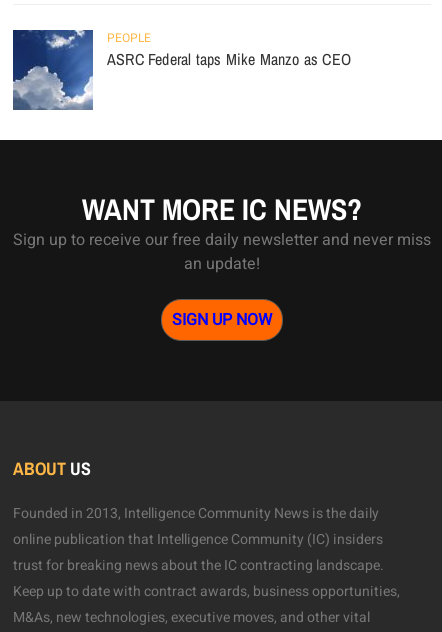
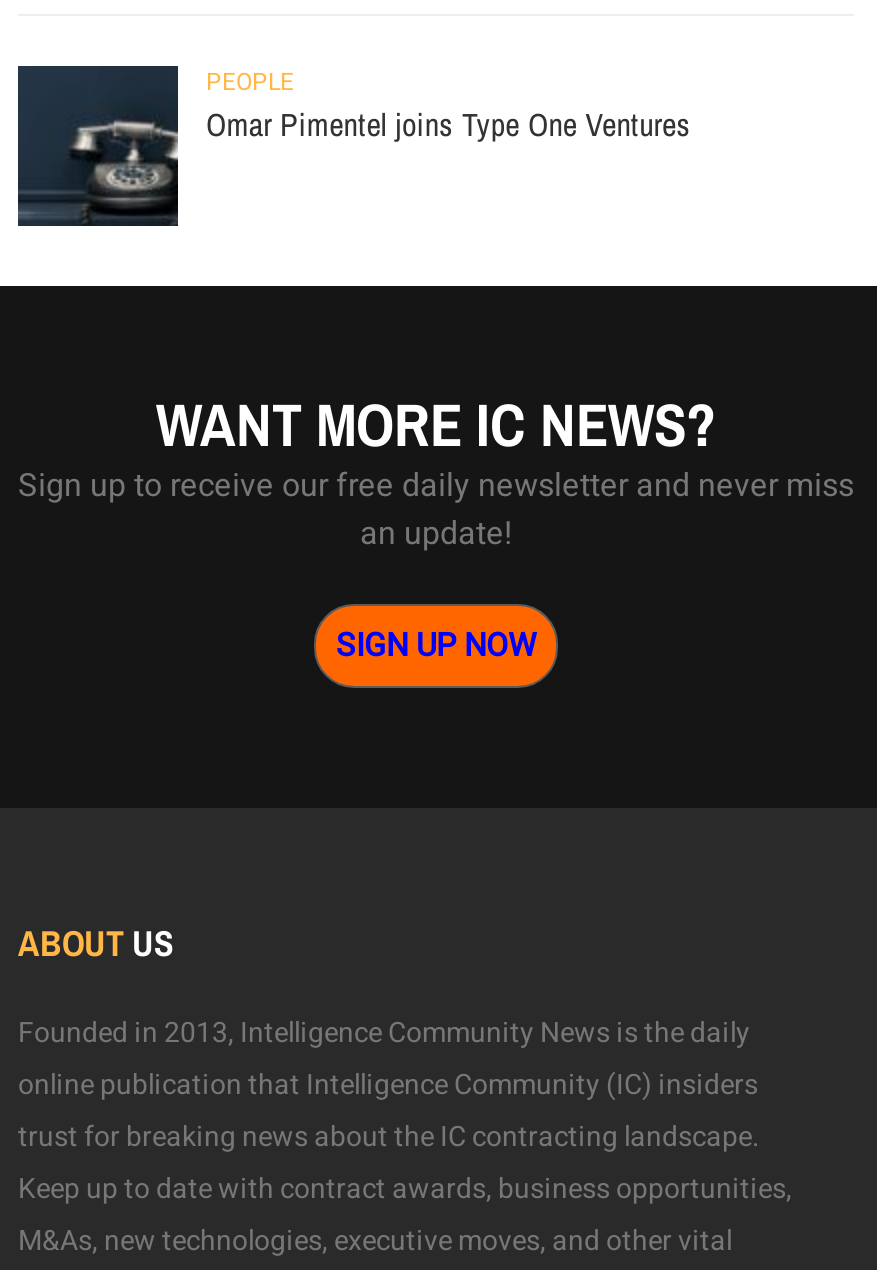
[12,29,351,111] [image] | ASRC Federal taps Mike Manzo as CEO -> [16,64,691,228] [image] | Omar Pimentel joins Type One Ventures

